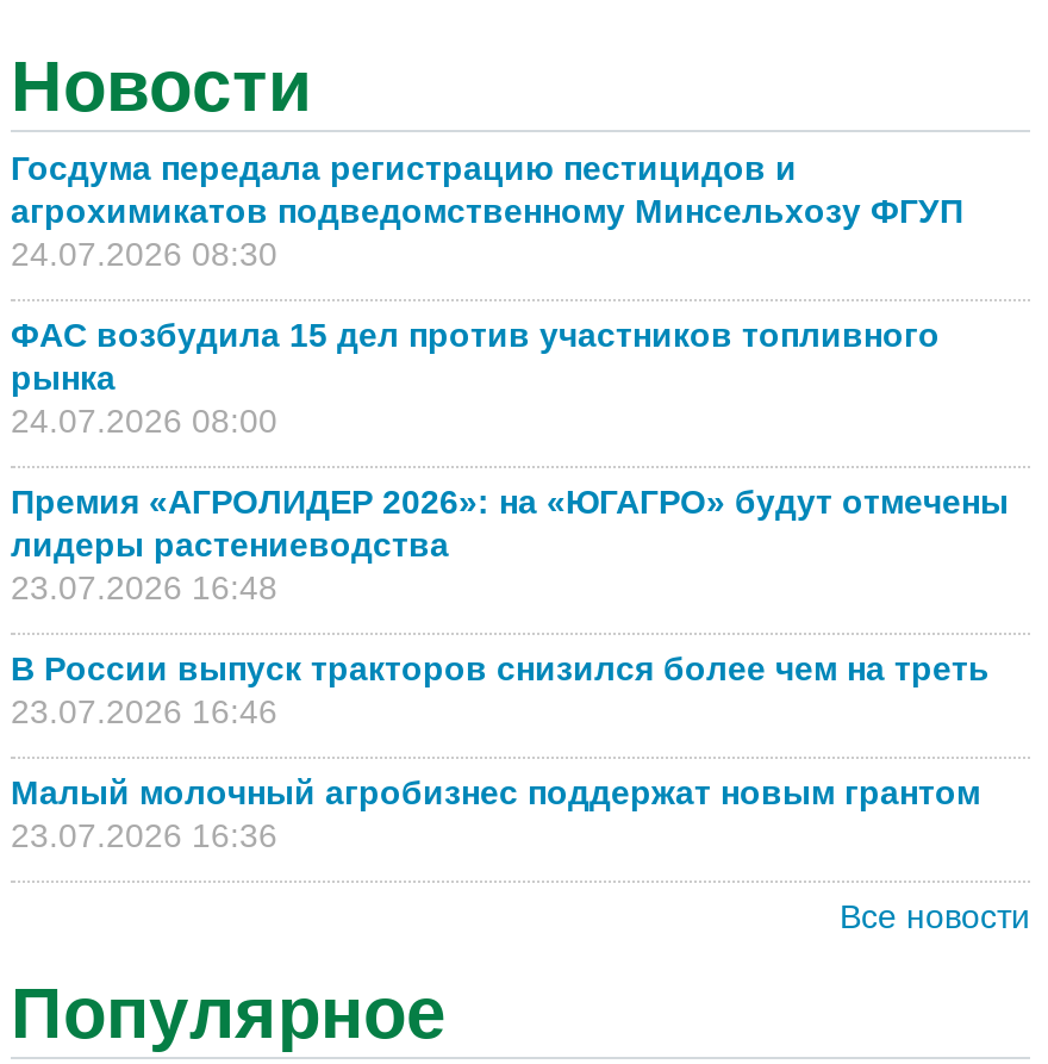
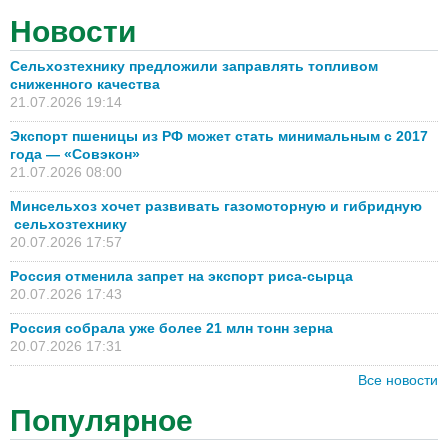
[11,149,963,273] Госдума передала регистрацию пестицидов и | агрохимикатов подведомственному Минсельхозу ФГУП | 24.07.2026 08:30 -> [10,58,378,110] Сельхозтехнику предложили заправлять топливом | сниженного качества | 21.07.2026 19:14
[11,316,940,440] ФАС возбудила 15 дел против участников топливного | рынка | 24.07.2026 08:00 -> [10,128,428,180] Экспорт пшеницы из РФ может стать минимальным с 2017 | года — «Совэкон» | 21.07.2026 08:00
[11,483,1009,607] Премия «АГРОЛИДЕР 2026»: на «ЮГАГРО» будут отмечены | лидеры растениеводства | 23.07.2026 16:48 -> [10,198,422,250] Минсельхоз хочет развивать газомоторную и гибридную | сельхозтехнику | 20.07.2026 17:57
[11,650,999,731] В России выпуск тракторов снизился более чем на треть | 23.07.2026 16:46 -> [10,268,357,302] Россия отменила запрет на экспорт риса-сырца | 20.07.2026 17:43
[11,774,990,855] Малый молочный агробизнес поддержат новым грантом | 23.07.2026 16:36 -> [10,320,333,354] Россия собрала уже более 21 млн тонн зерна | 20.07.2026 17:31

